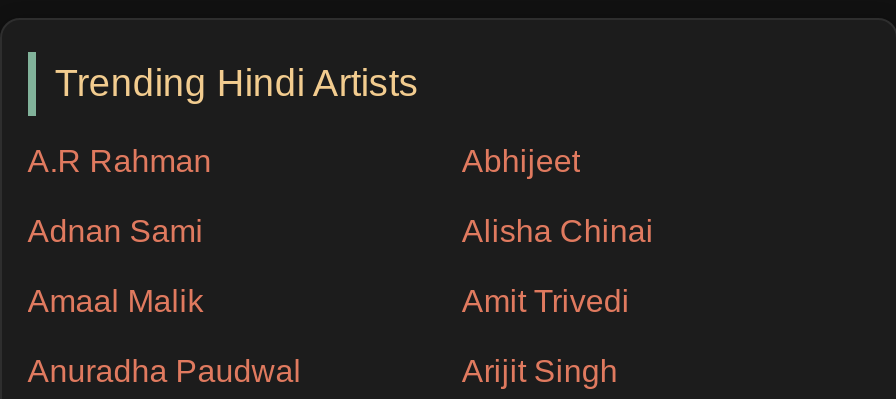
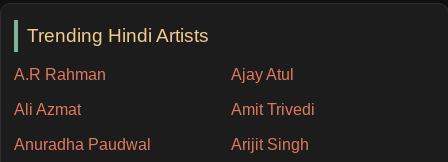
[28,145,654,319] Abhijeet | Adnan Sami | Alisha Chinai | Amaal Malik -> [14,66,294,118] Ajay Atul | Ali Azmat

